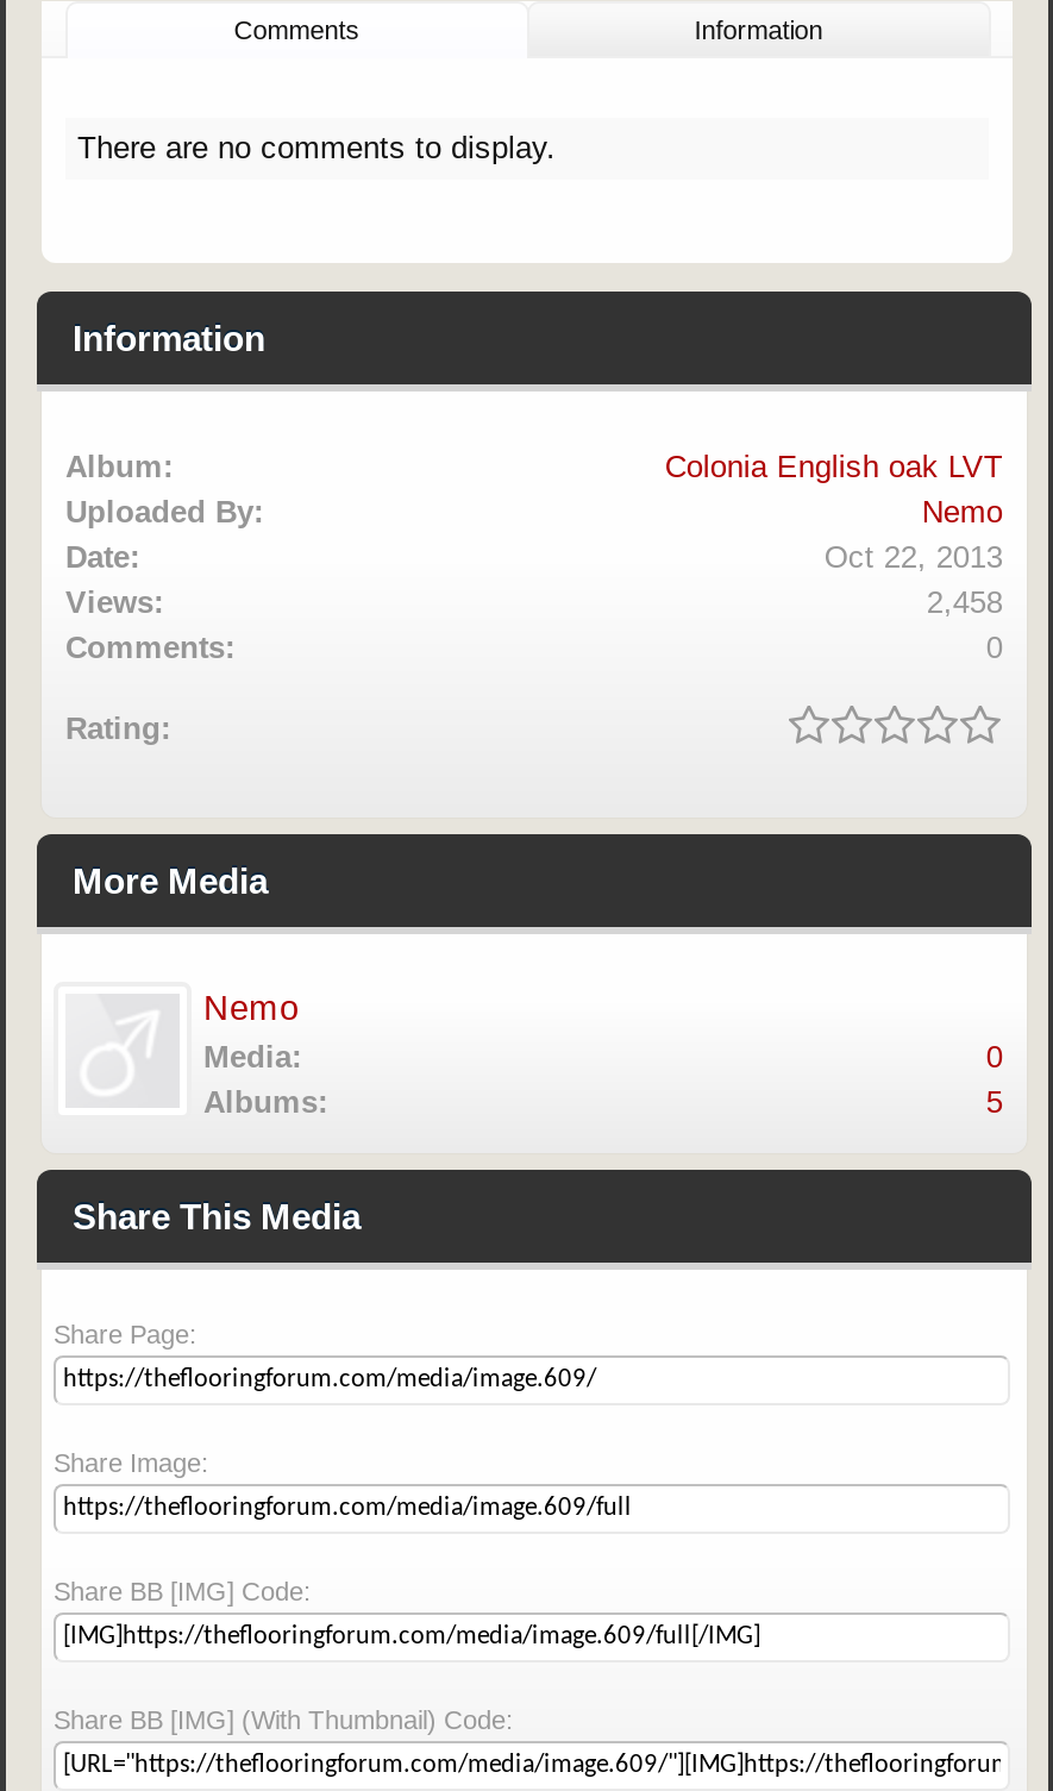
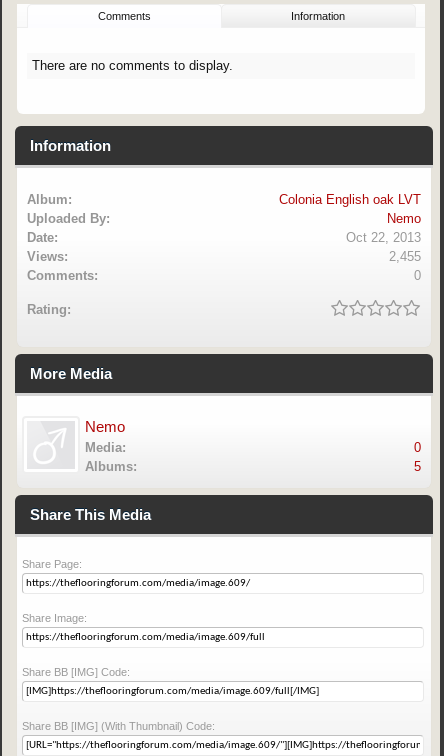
[926,584,1003,620] 2,458 -> [389,249,421,264] 2,455

